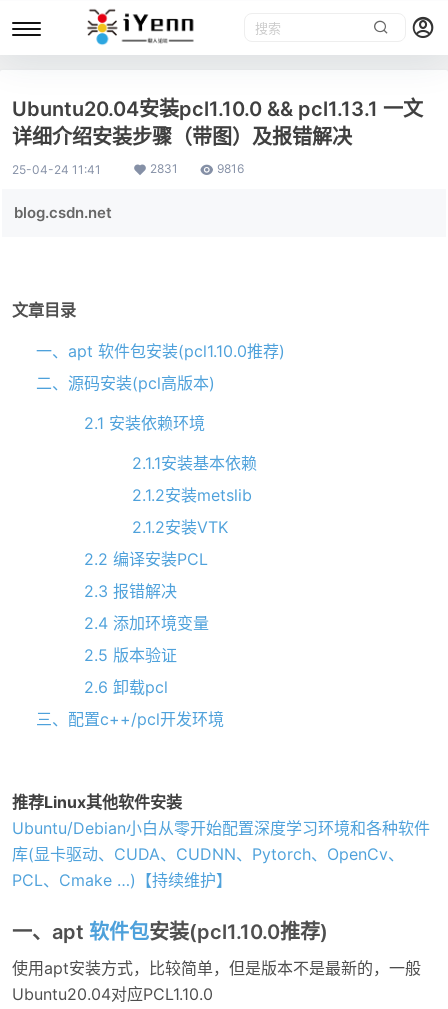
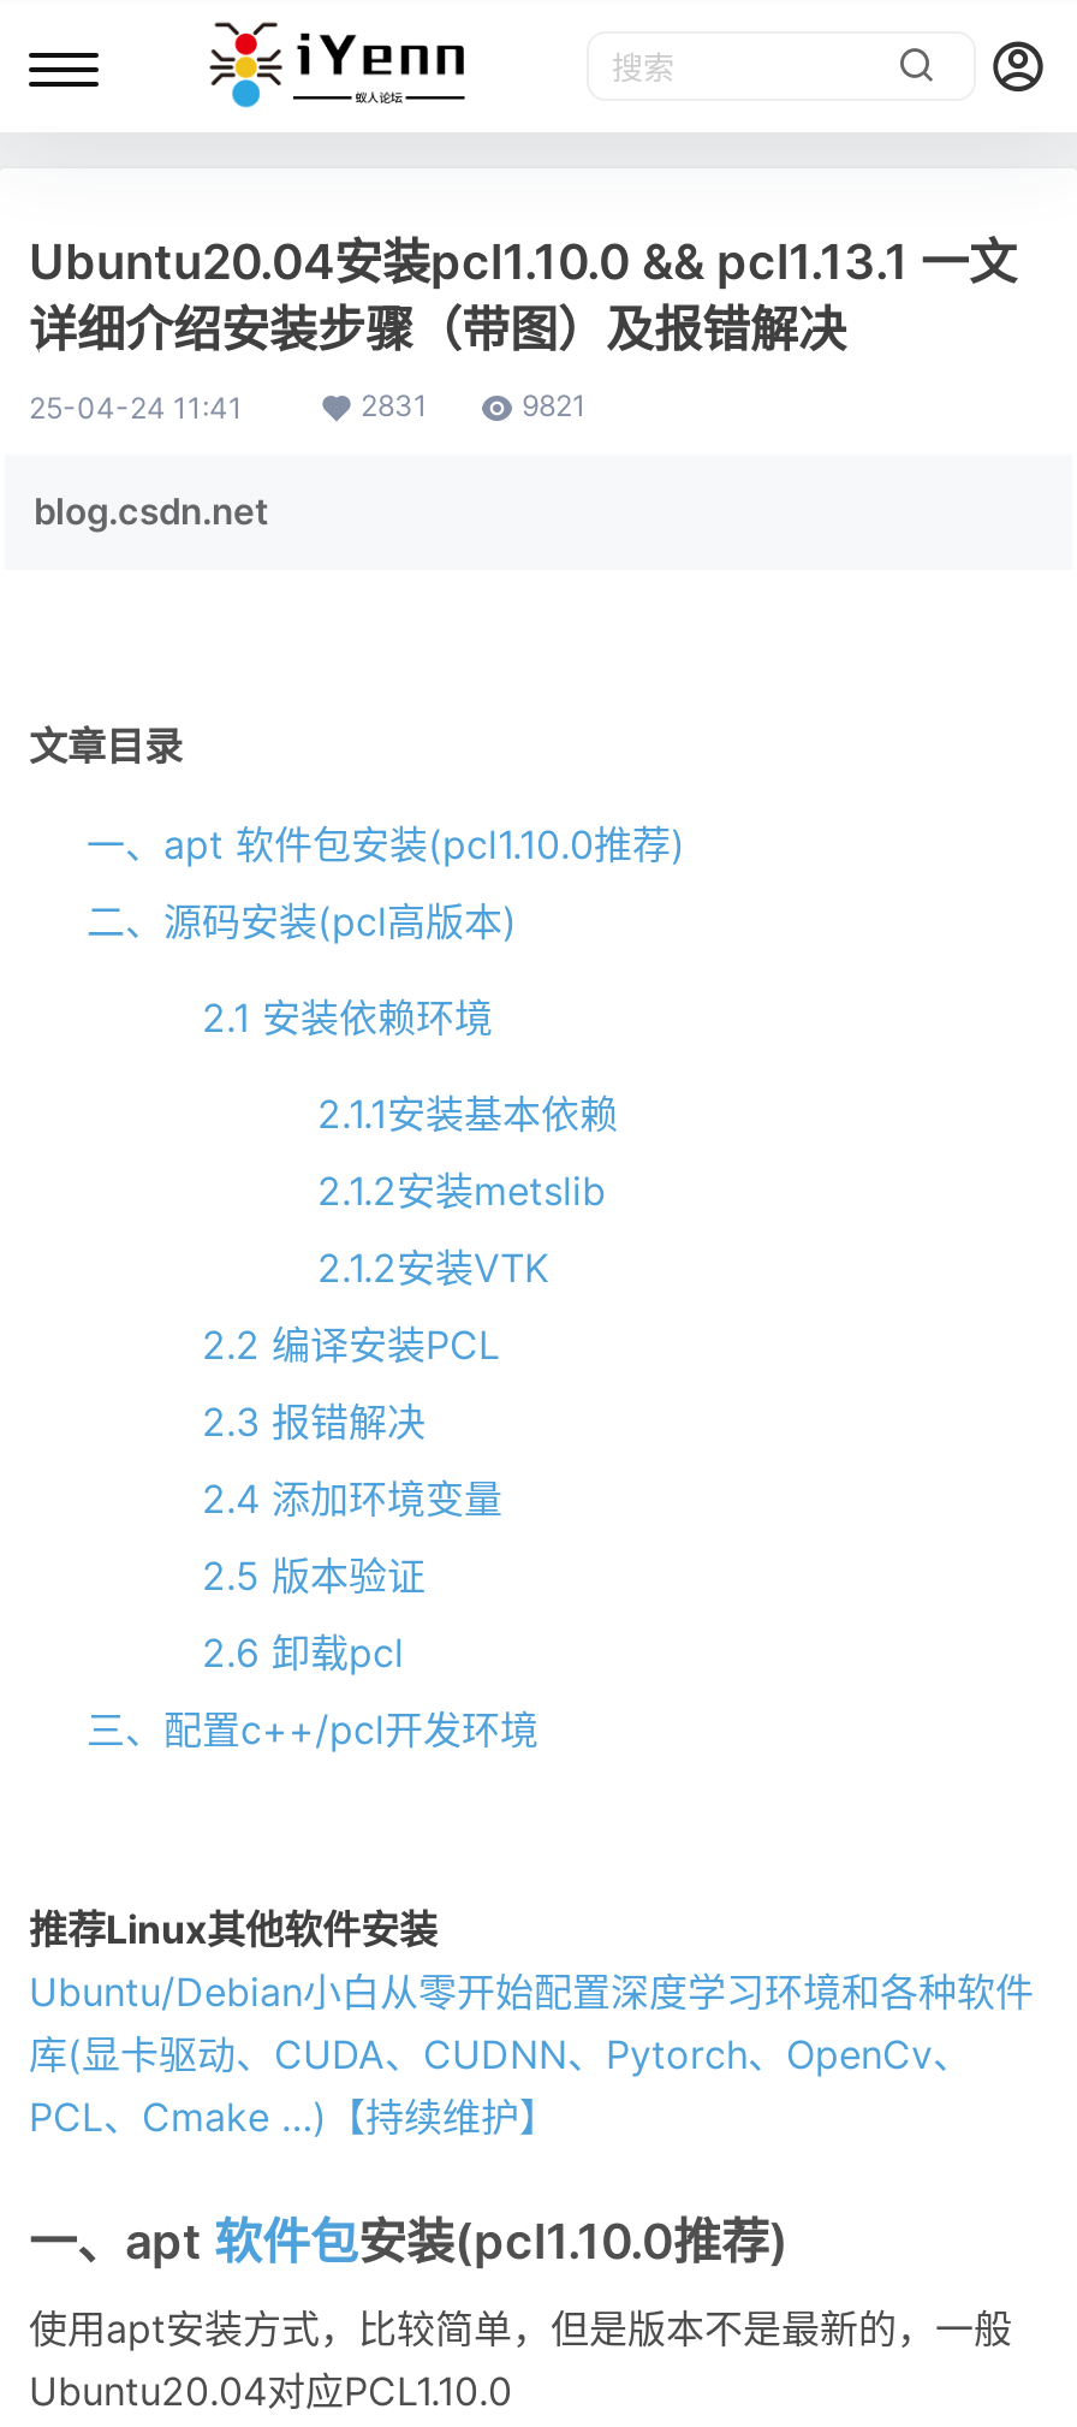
[217,161,244,176] 9816 -> [522,388,587,424] 9821

